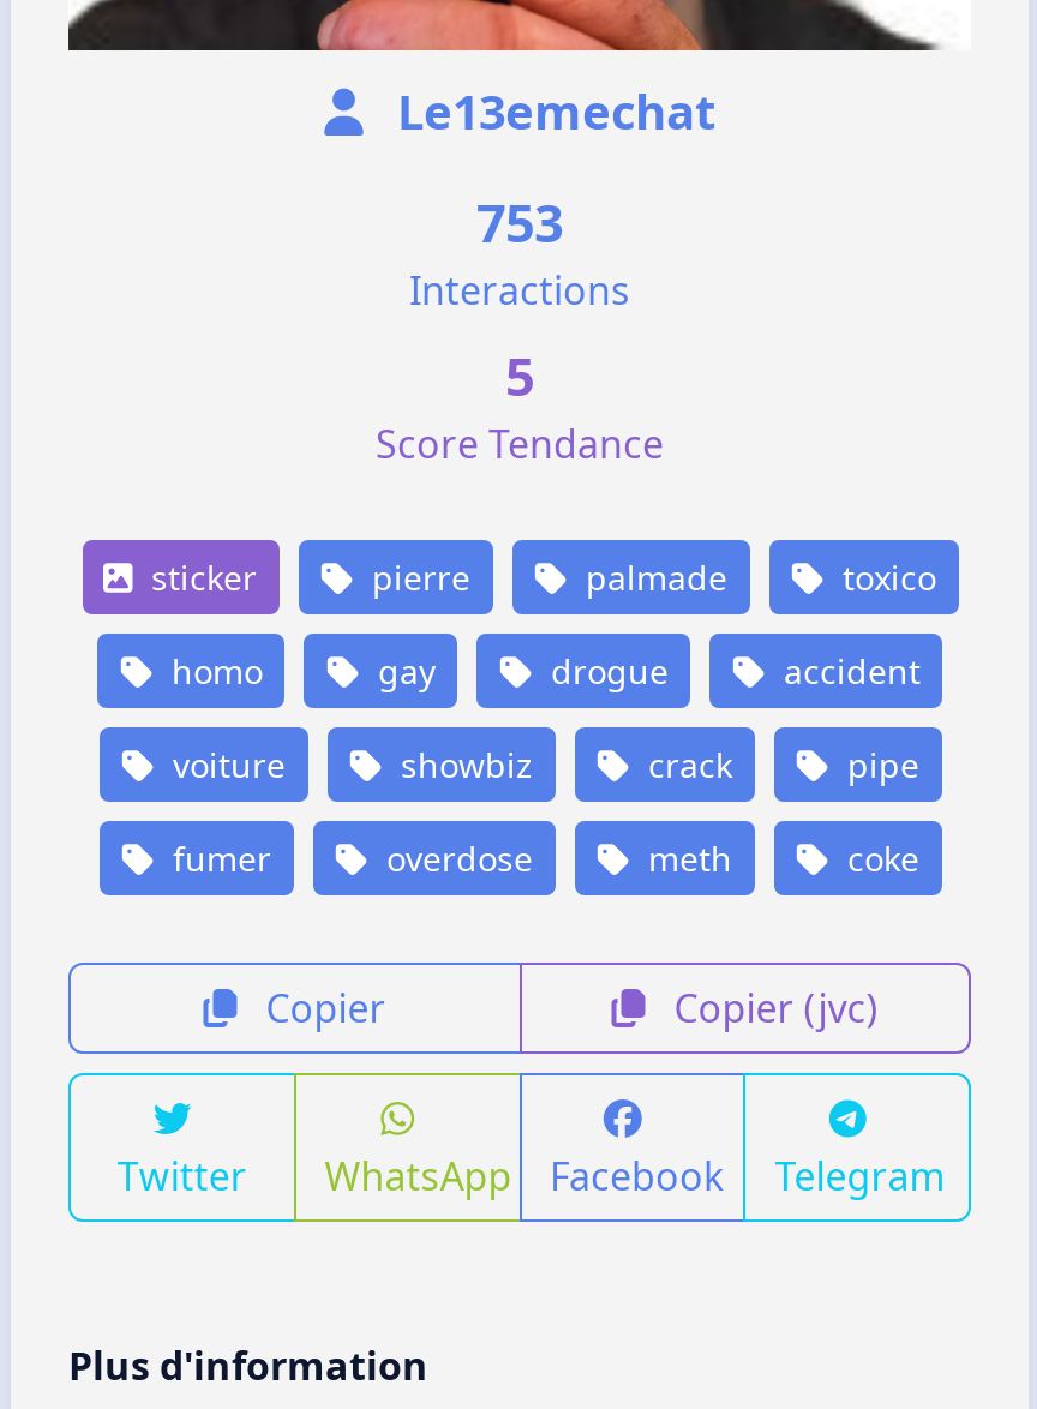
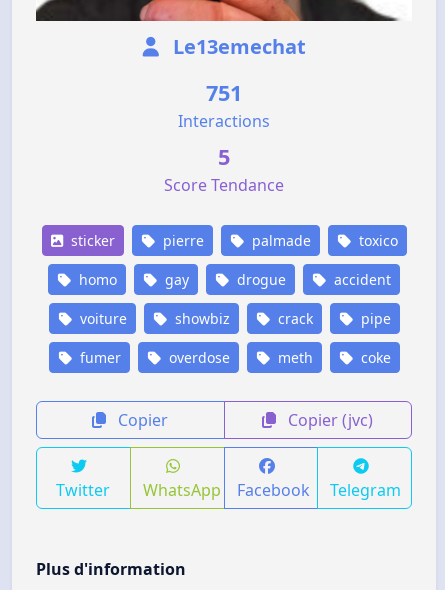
[476,186,563,256] 753 -> [206,77,242,106] 751

